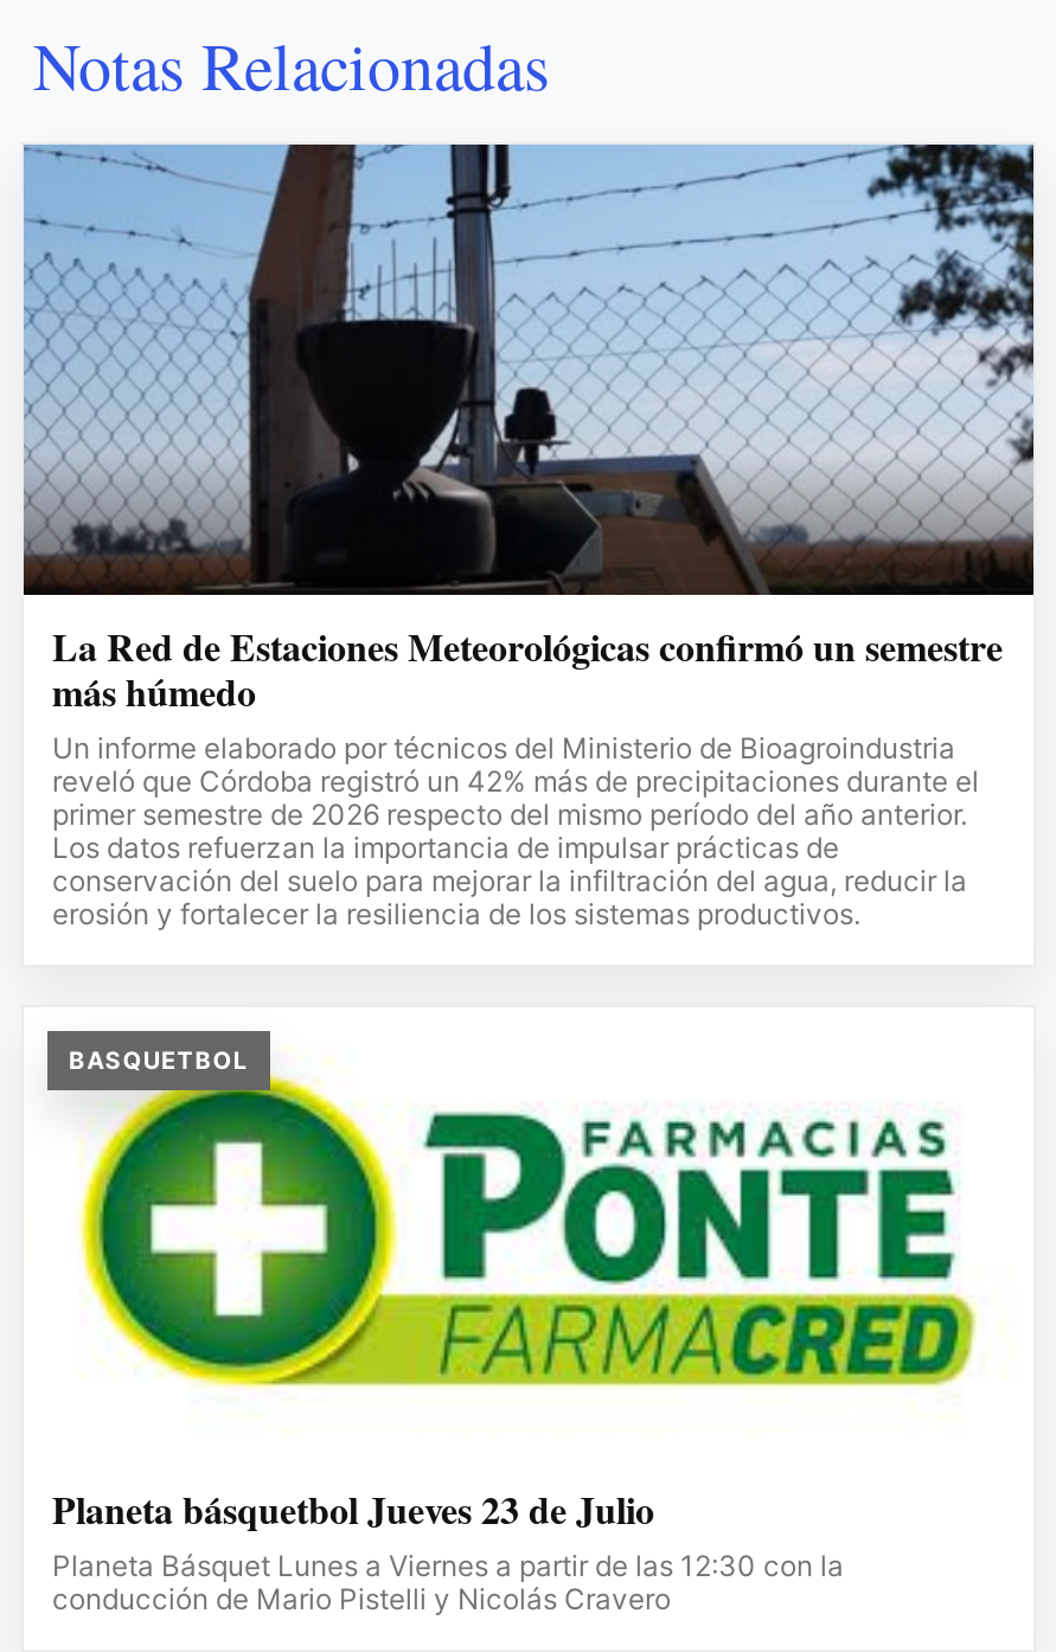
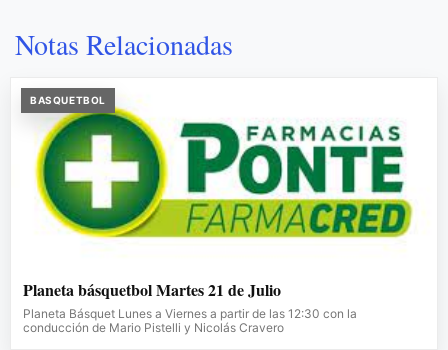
[21,142,1036,931] [image] | La Red de Estaciones Meteorológicas confirmó un semestre | más húmedo | Un informe elaborado por técnicos del Ministerio de Bioagroindustria | reveló que Córdoba registró un 42% más de precipitaciones durante el | primer semestre de 2026 respecto del mismo período del año anterior. | Los datos refuerzan la importancia de impulsar prácticas de | conservación del suelo para mejorar la infiltración del agua, reducir la | erosión y fortalecer la resiliencia de los sistemas productivos. -> none
[52,1481,654,1536] Planeta básquetbol Jueves 23 de Julio -> [23,278,281,301] Planeta básquetbol Martes 21 de Julio

